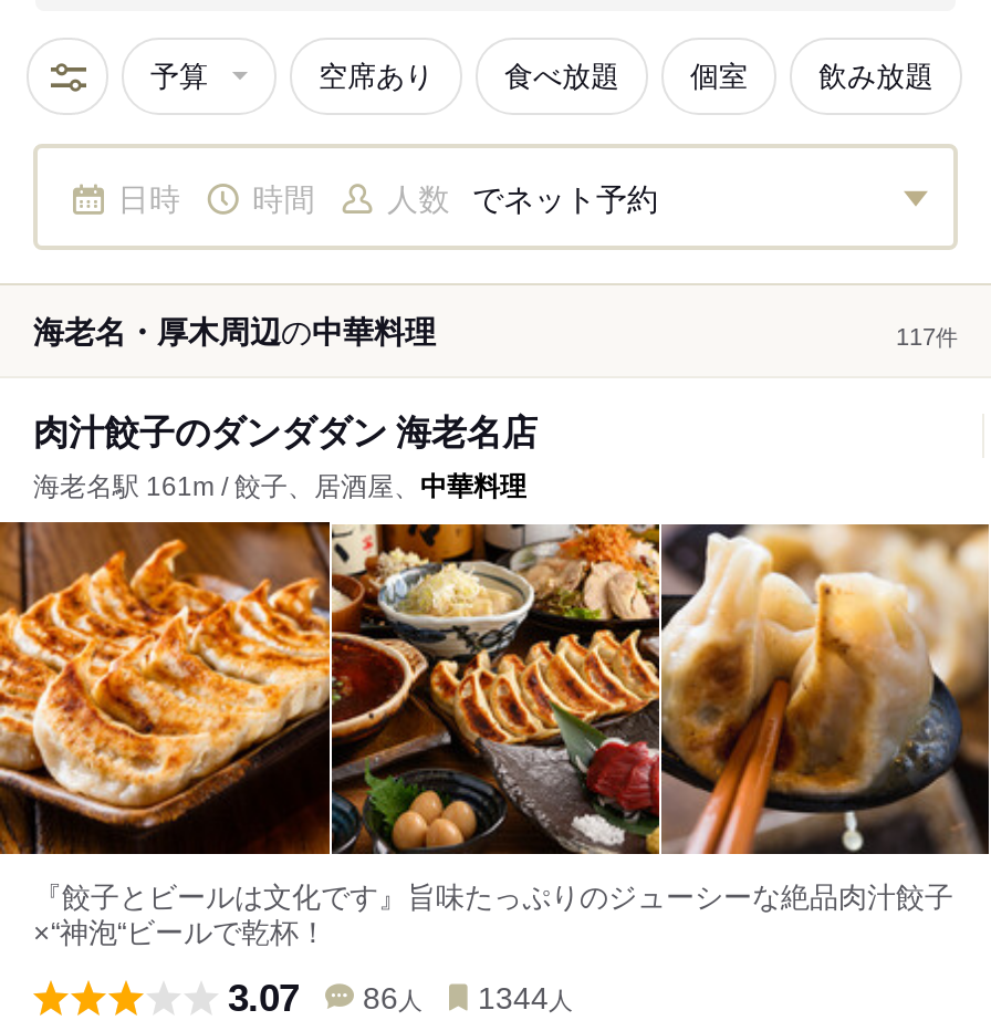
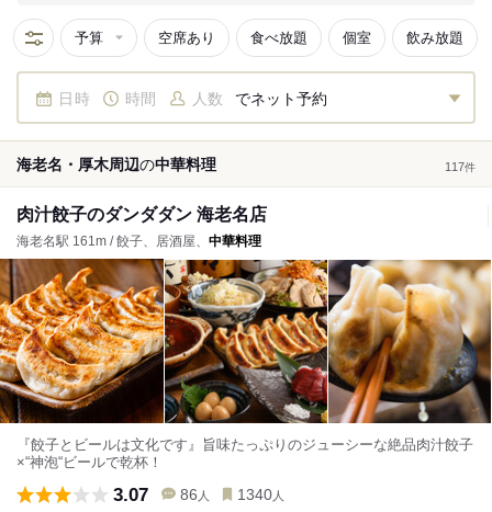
[228,977,573,1021] 3.07 86人 1344人 -> [113,484,284,506] 3.07 86人 1340人

